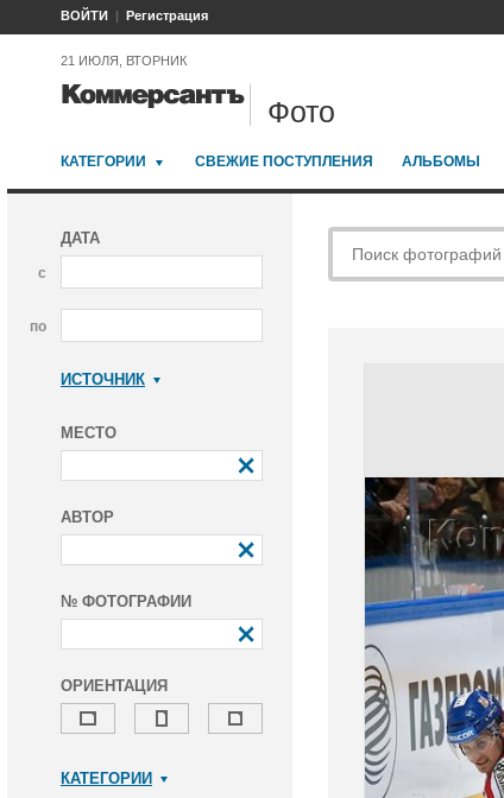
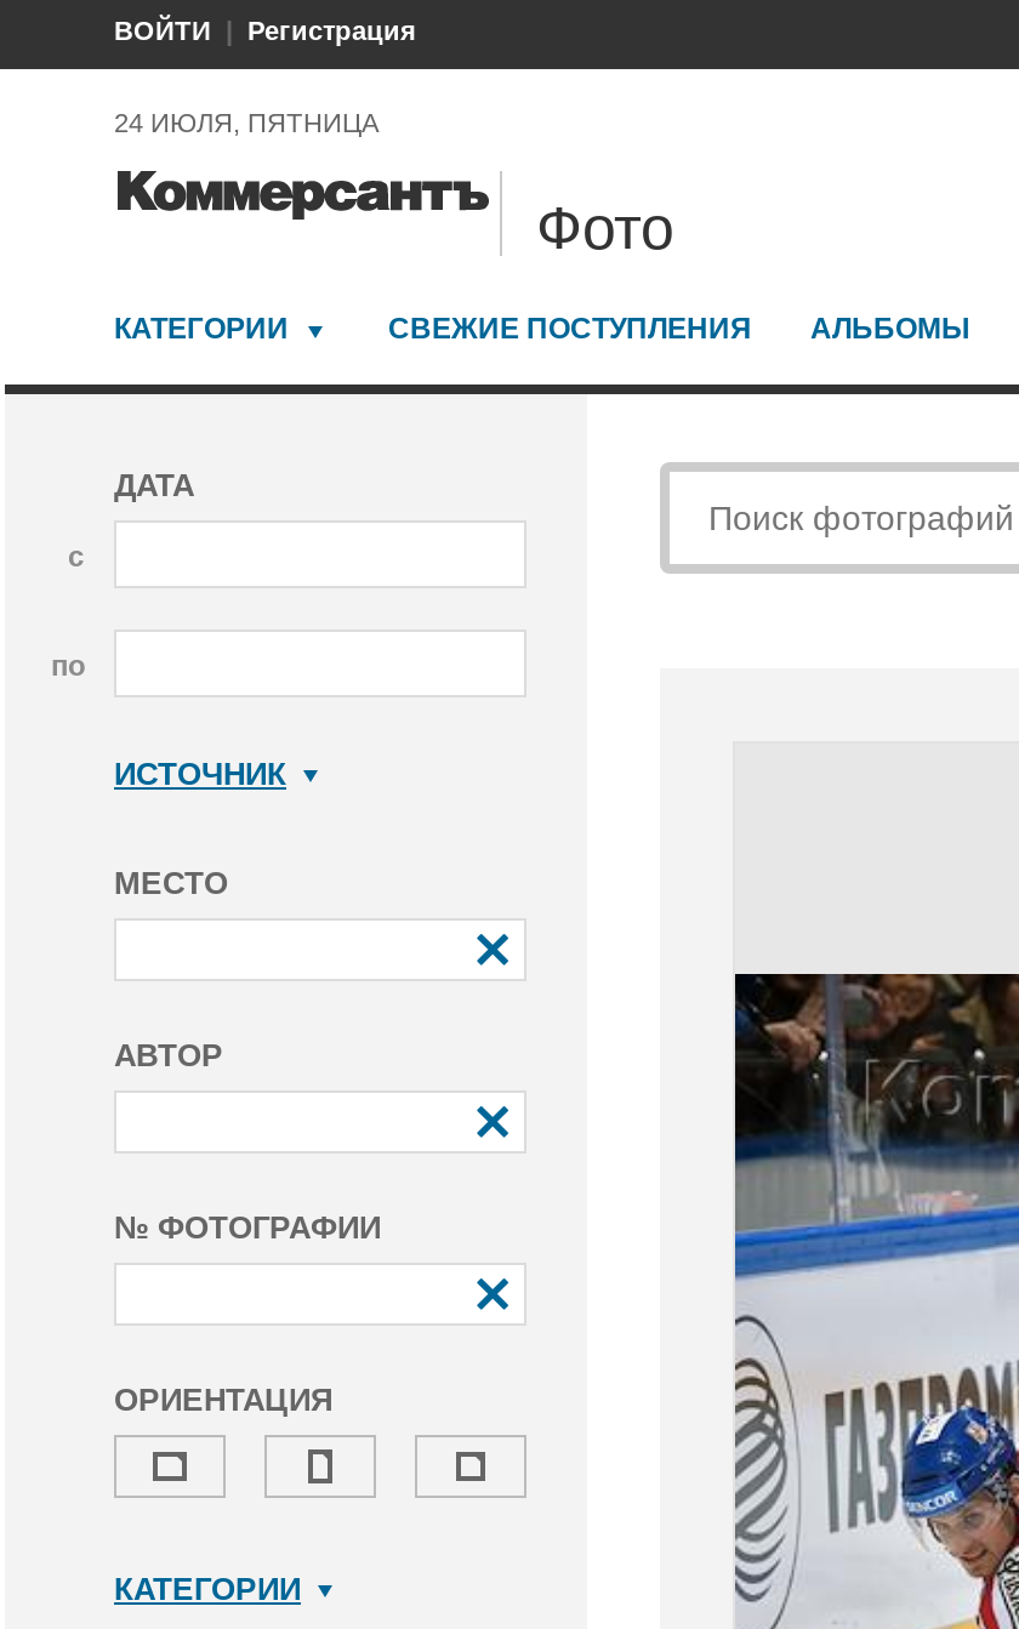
[61,53,187,68] 21 ИЮЛЯ, ВТОРНИК -> [114,108,378,137] 24 ИЮЛЯ, ПЯТНИЦА

